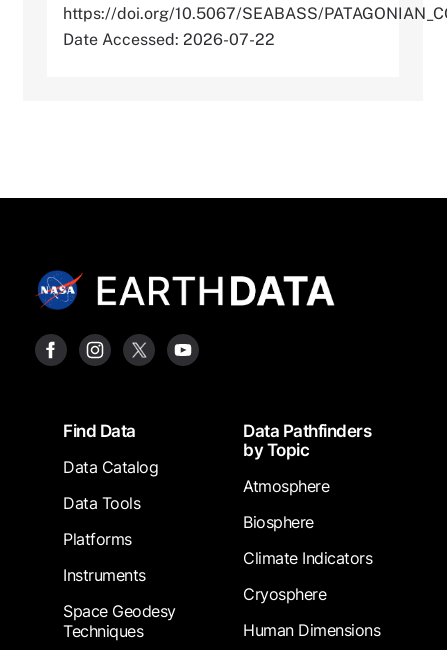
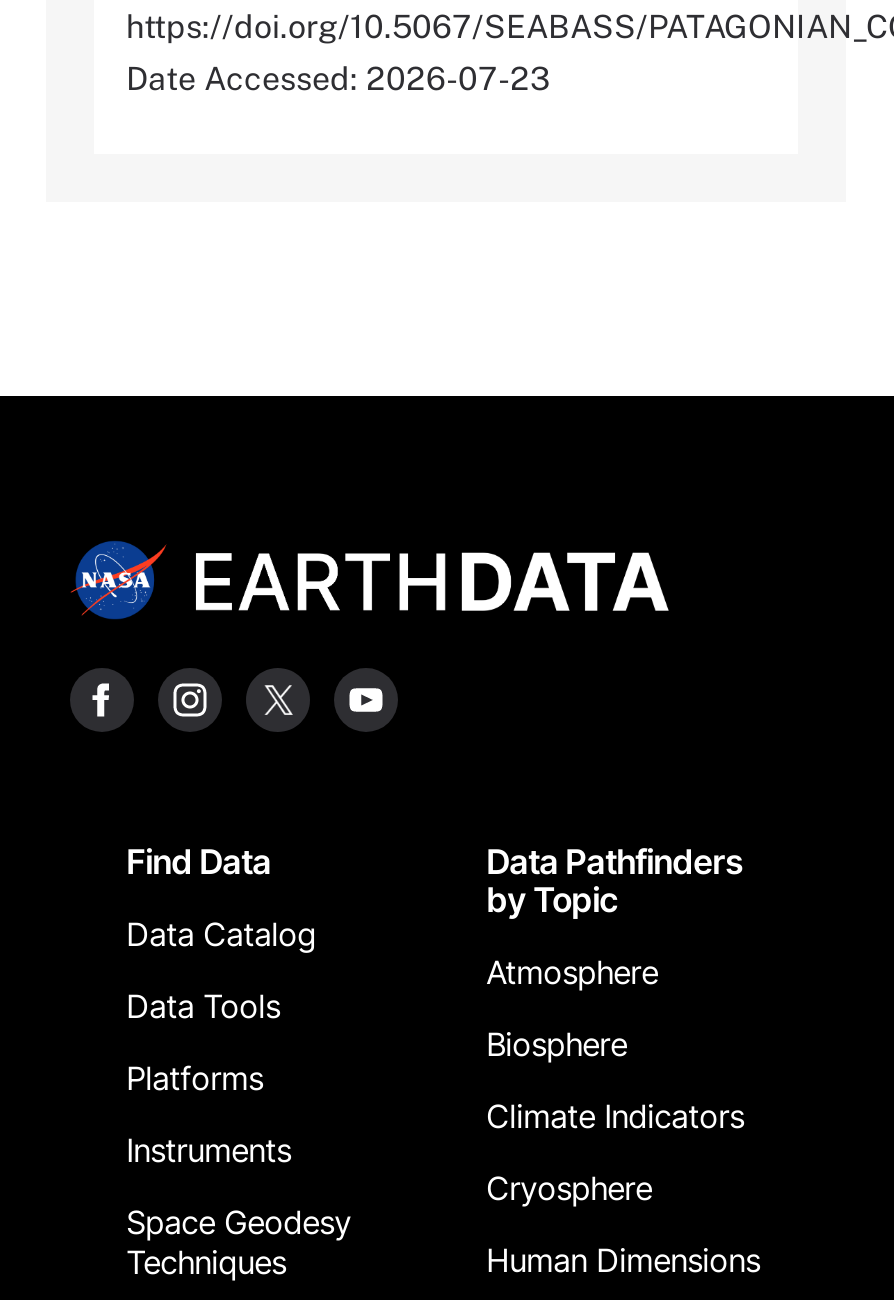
[63,30,275,49] Date Accessed: 2026-07-22 -> [126,61,550,99] Date Accessed: 2026-07-23

